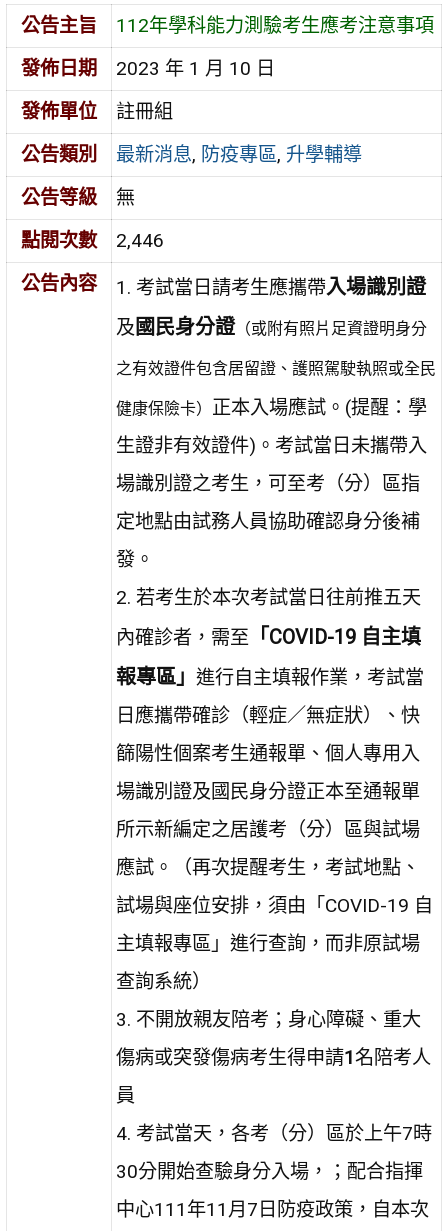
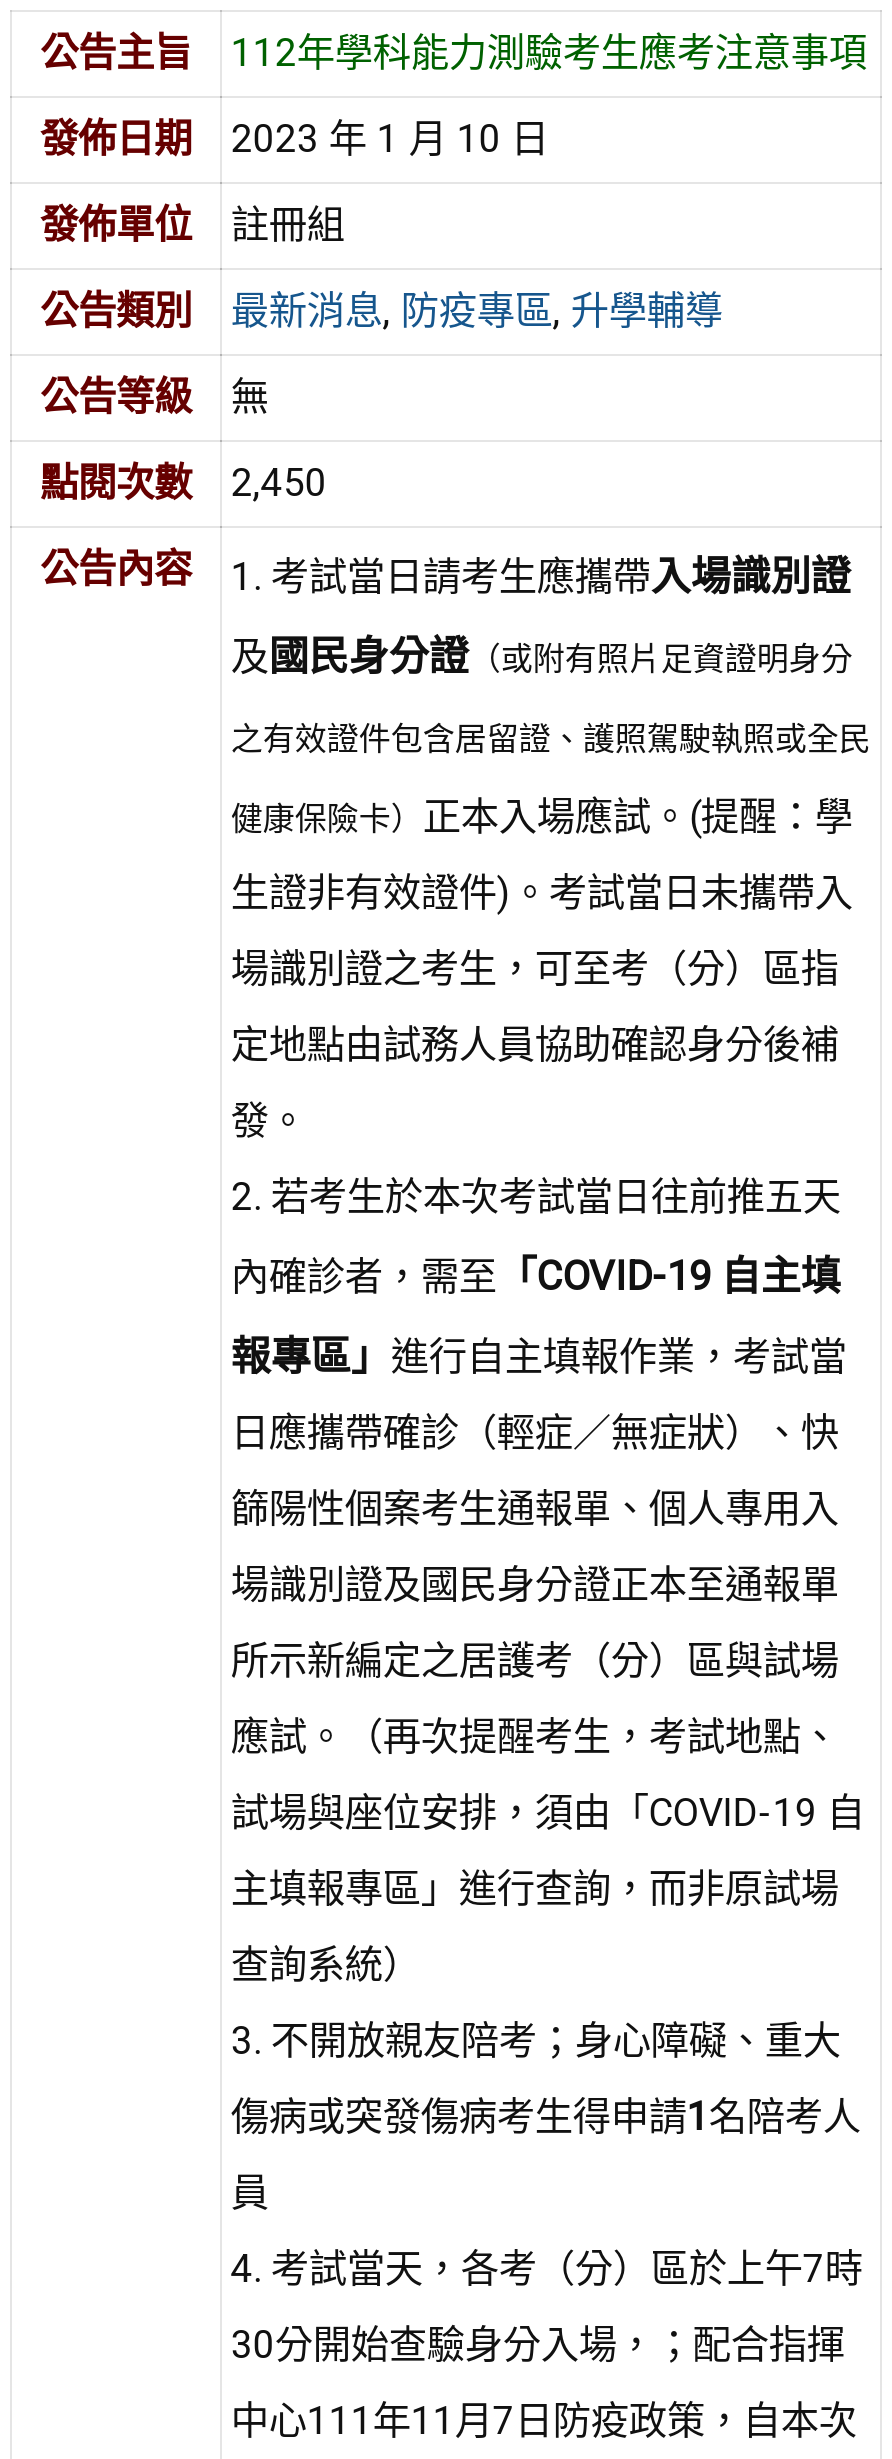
[21,229,164,252] 點閱次數 2,446 -> [40,461,327,507] 點閱次數 2,450

